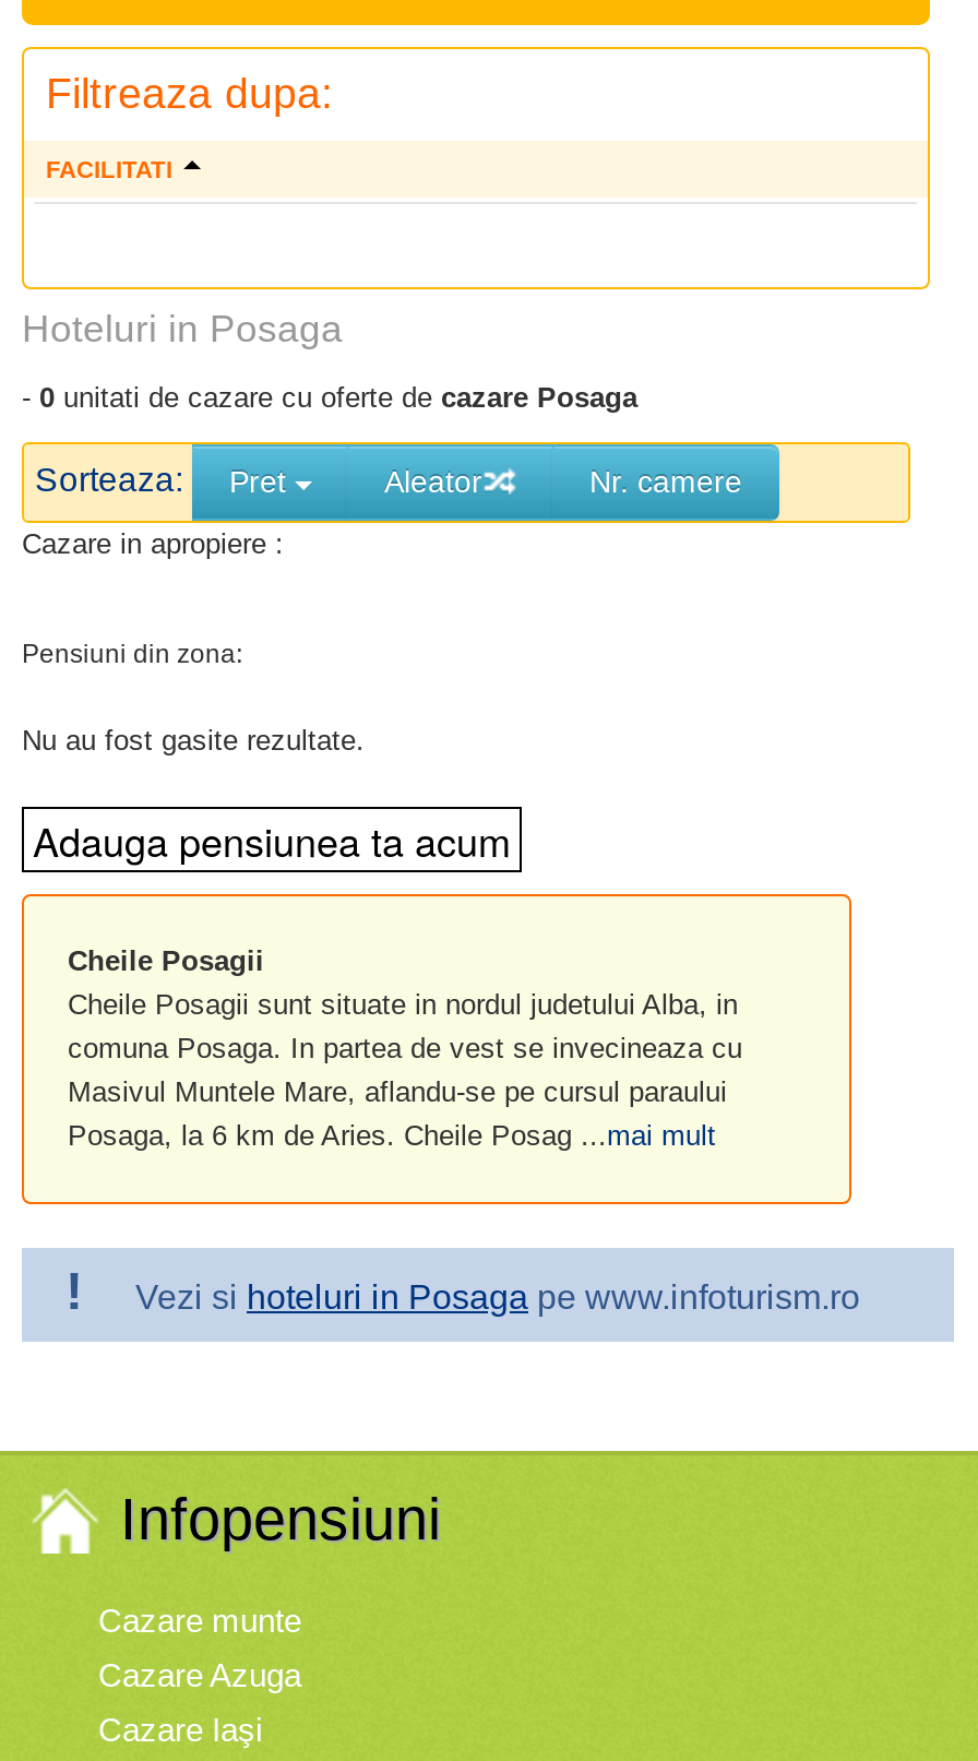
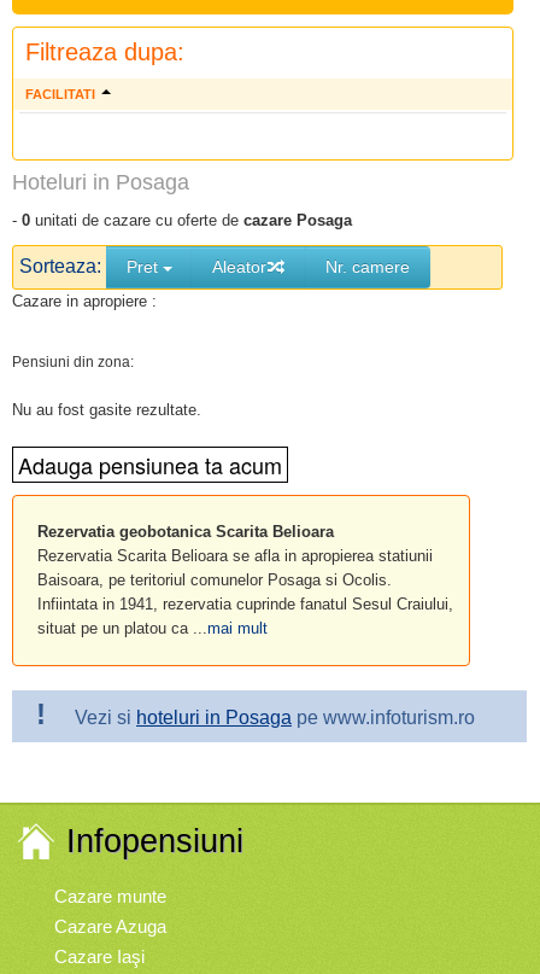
[68,944,742,1152] Cheile Posagii | Cheile Posagii sunt situate in nordul judetului Alba, in | comuna Posaga. In partea de vest se invecineaza cu | Masivul Muntele Mare, aflandu-se pe cursul paraului | Posaga, la 6 km de Aries. Cheile Posag ...mai mult -> [37,523,453,637] Rezervatia geobotanica Scarita Belioara | Rezervatia Scarita Belioara se afla in apropierea statiunii | Baisoara, pe teritoriul comunelor Posaga si Ocolis. | Infiintata in 1941, rezervatia cuprinde fanatul Sesul Craiului, | situat pe un platou ca ...mai mult

